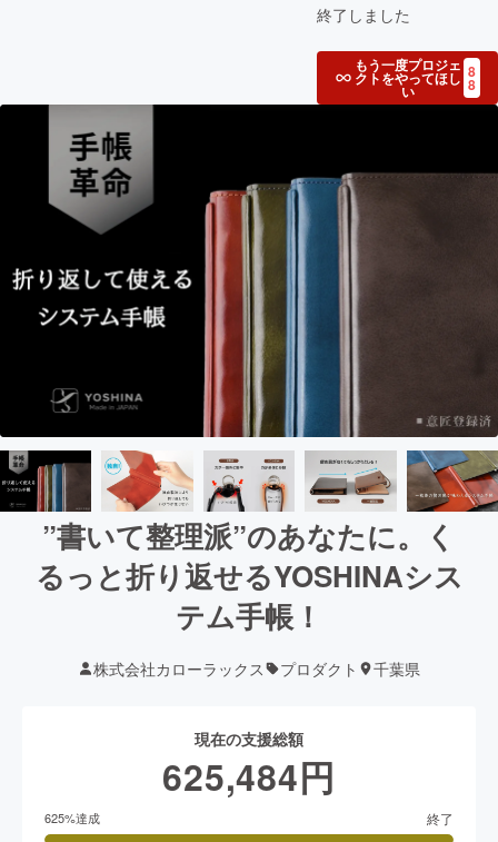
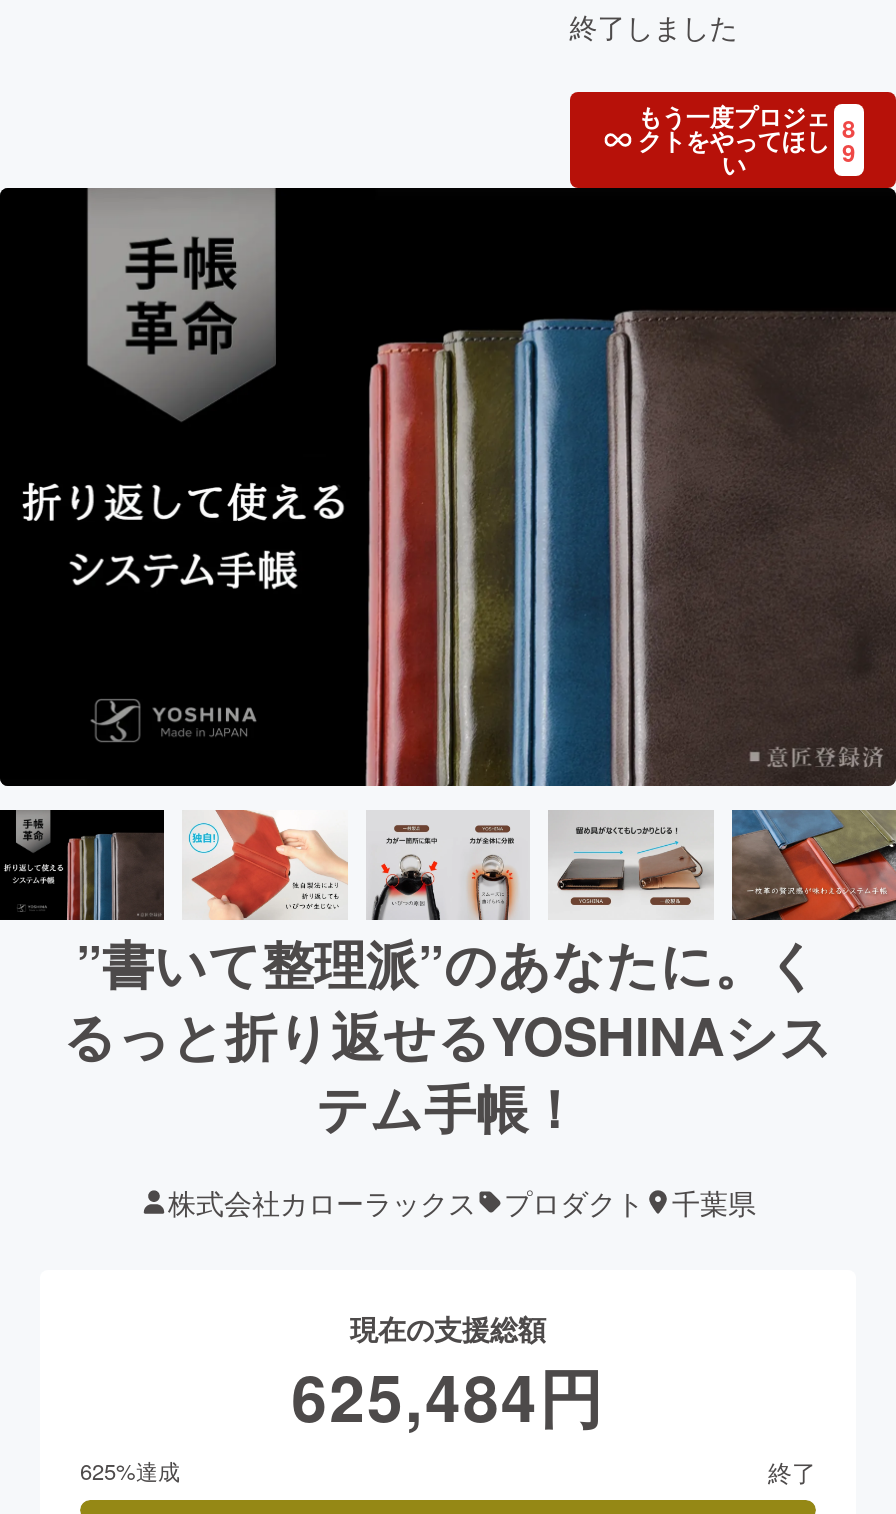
[354,55,476,95] クトをやってほし もう一度プロジェ 8 8 -> [638,98,856,170] クトをやってほし もう一度プロジェ 9 8

